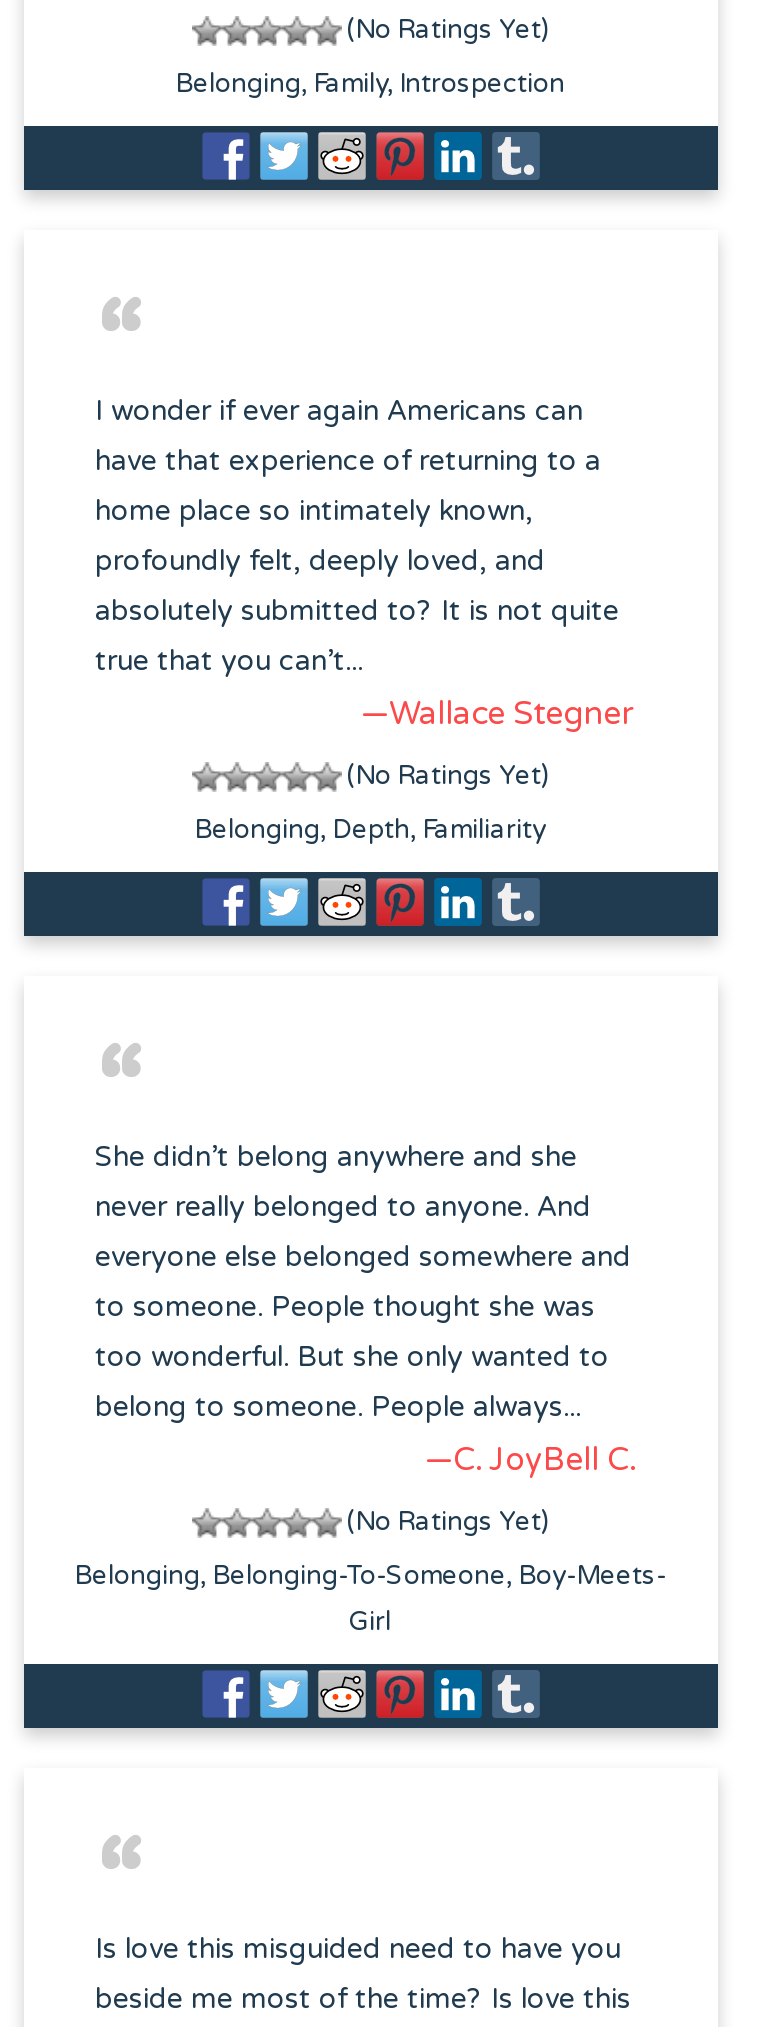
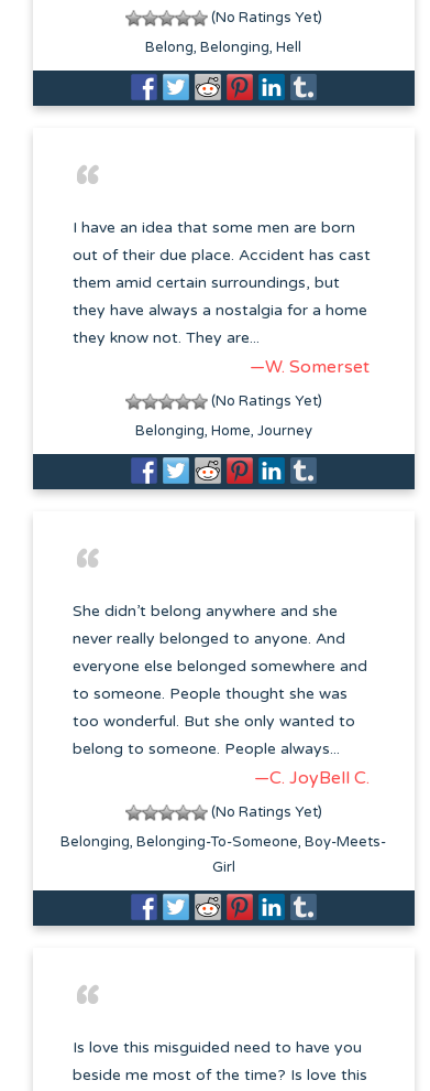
[175,68,565,100] Belonging Family Introspection -> [145,39,301,56] Belong Belonging Hell
[95,394,635,734] I wonder if ever again Americans can | have that experience of returning to a | home place so intimately known, | profoundly felt, deeply loved, and | absolutely submitted to? It is not quite | true that you can’t... | —Wallace Stegner -> [72,218,370,378] I have an idea that some men are born | out of their due place. Accident has cast | them amid certain surroundings, but | they have always a nostalgia for a home | they know not. They are... | —W. Somerset
[194,814,546,846] Belonging Depth Familiarity -> [135,422,312,440] Belonging Home Journey

